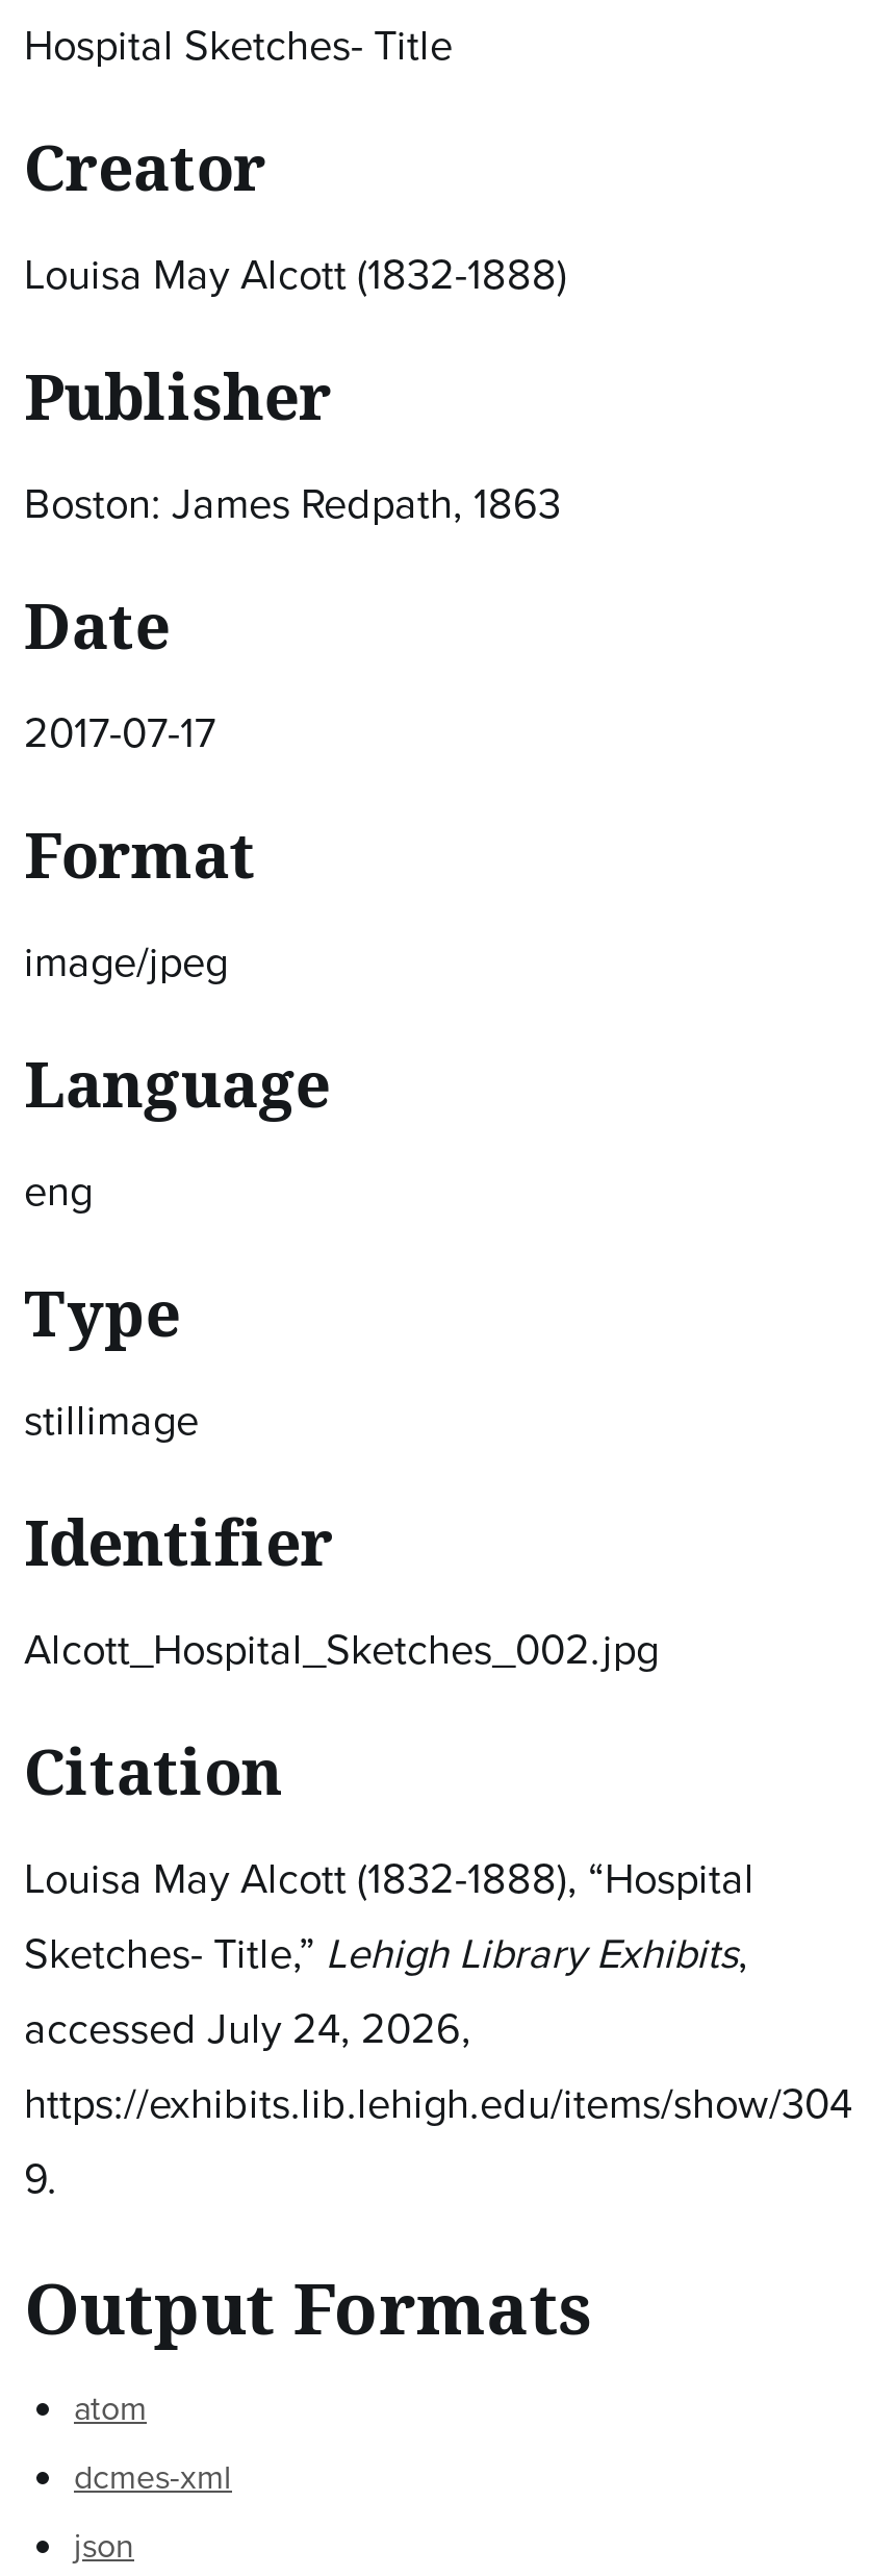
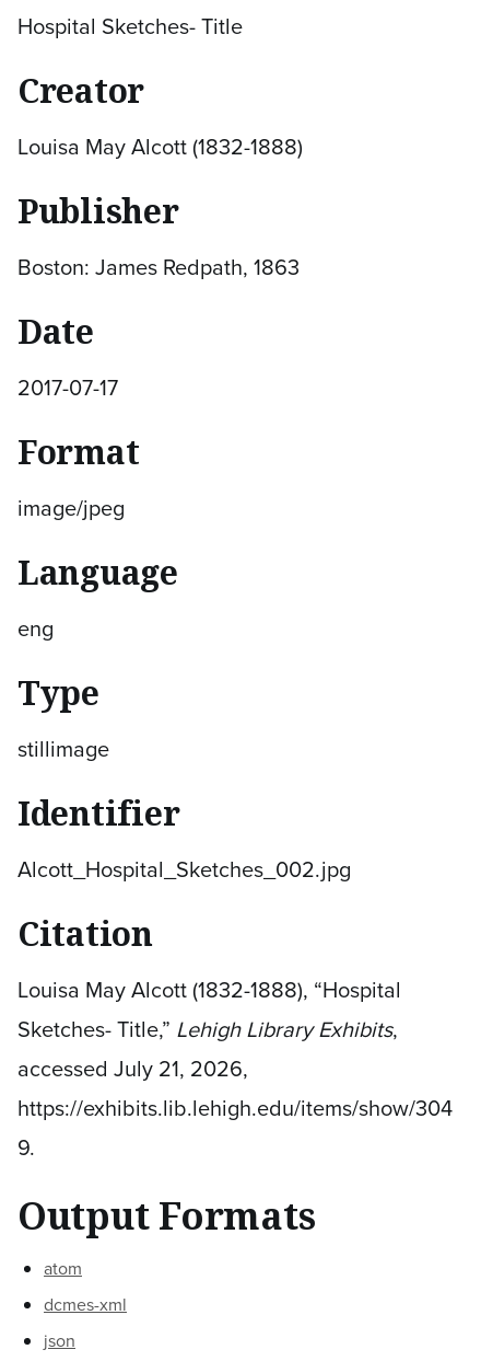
[24,1997,471,2057] accessed July 24, 2026, -> [17,1052,248,1084] accessed July 21, 2026,

